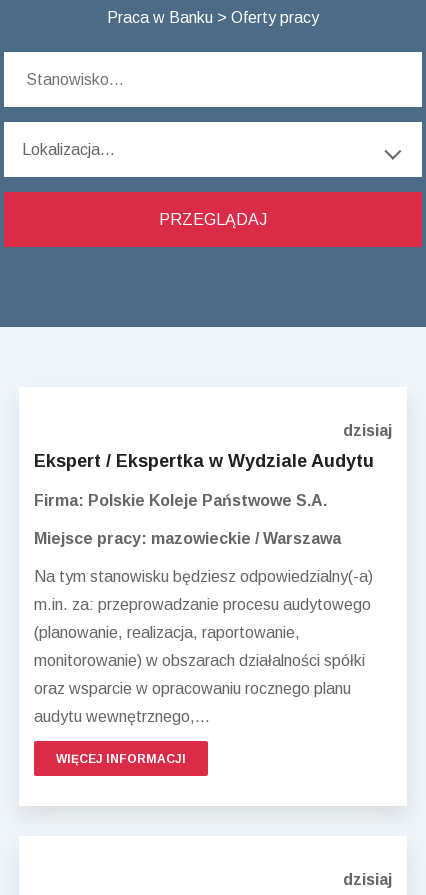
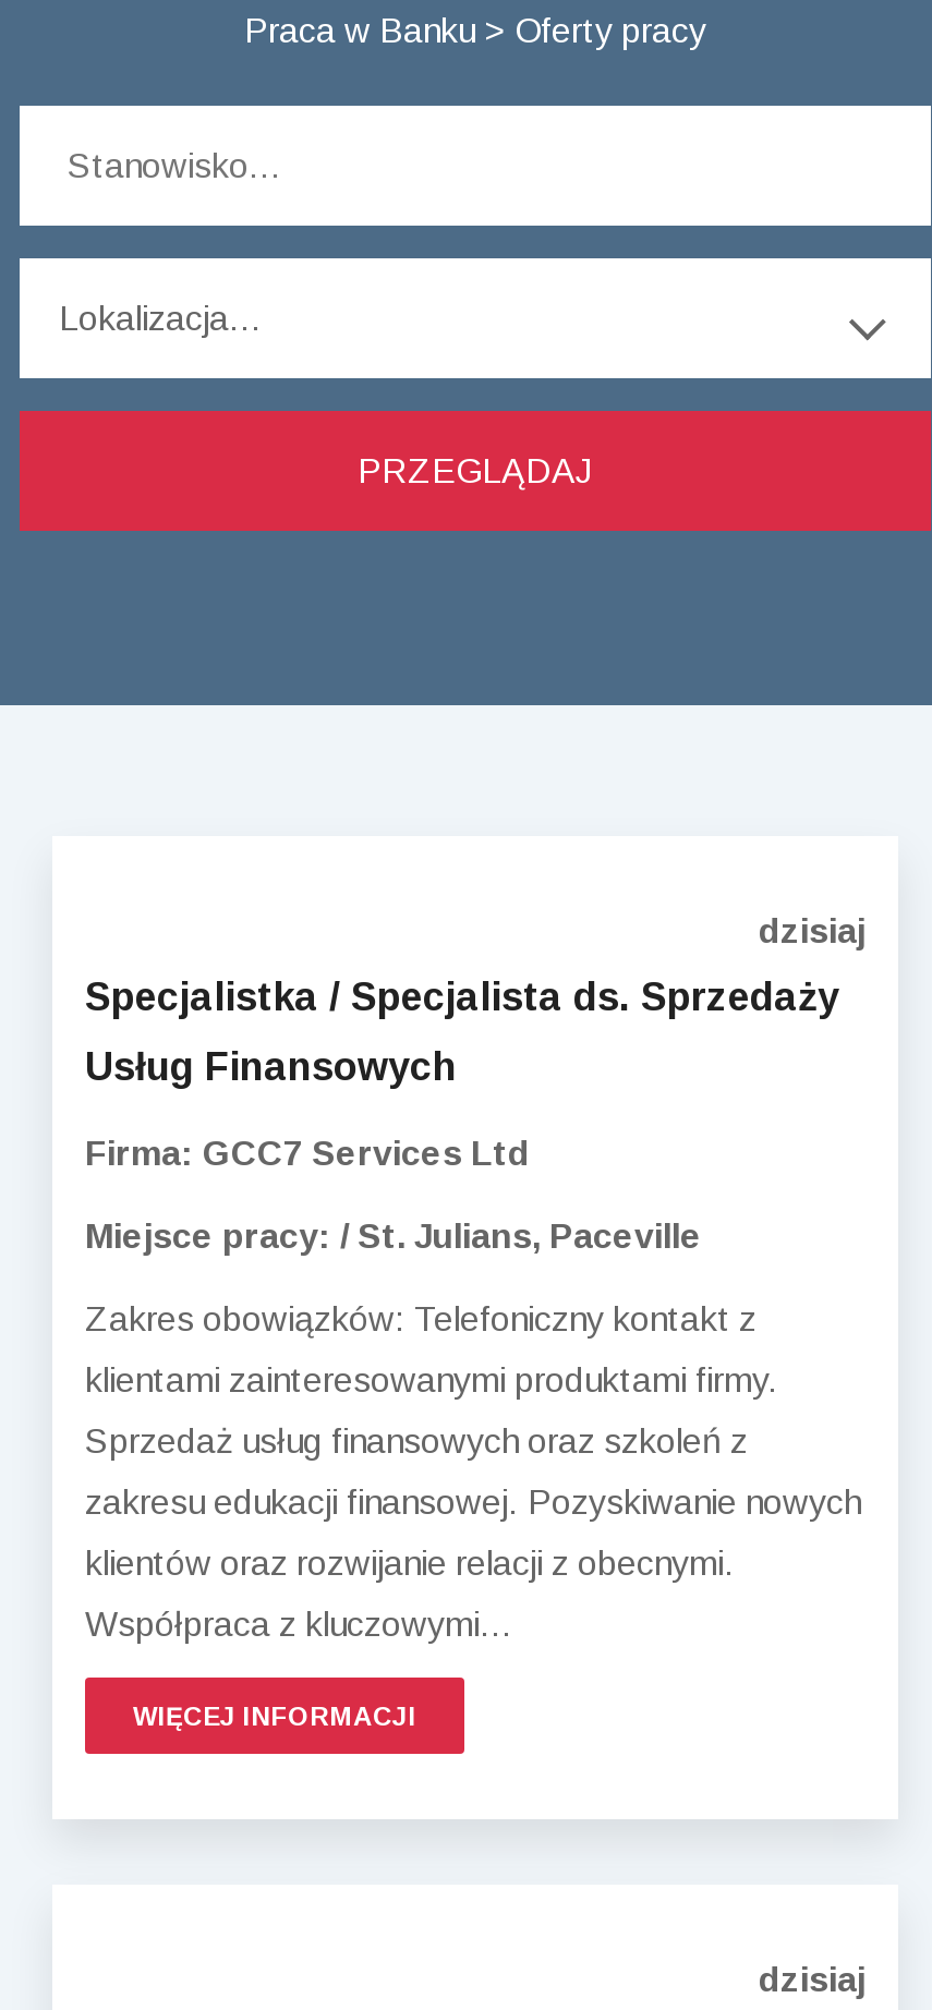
[34,451,374,725] Ekspert / Ekspertka w Wydziale Audytu | Firma: Polskie Koleje Państwowe S.A. | Miejsce pracy: mazowieckie / Warszawa | Na tym stanowisku będziesz odpowiedzialny(-a) | m.in. za: przeprowadzanie procesu audytowego | (planowanie, realizacja, raportowanie, | monitorowanie) w obszarach działalności spółki | oraz wsparcie w opracowaniu rocznego planu | audytu wewnętrznego,... -> [85,976,861,1643] Specjalistka / Specjalista ds. Sprzedaży | Usług Finansowych | Firma: GCC7 Services Ltd | Miejsce pracy: / St. Julians, Paceville | Zakres obowiązków: Telefoniczny kontakt z | klientami zainteresowanymi produktami firmy. | Sprzedaż usług finansowych oraz szkoleń z | zakresu edukacji finansowej. Pozyskiwanie nowych | klientów oraz rozwijanie relacji z obecnymi. | Współpraca z kluczowymi...

